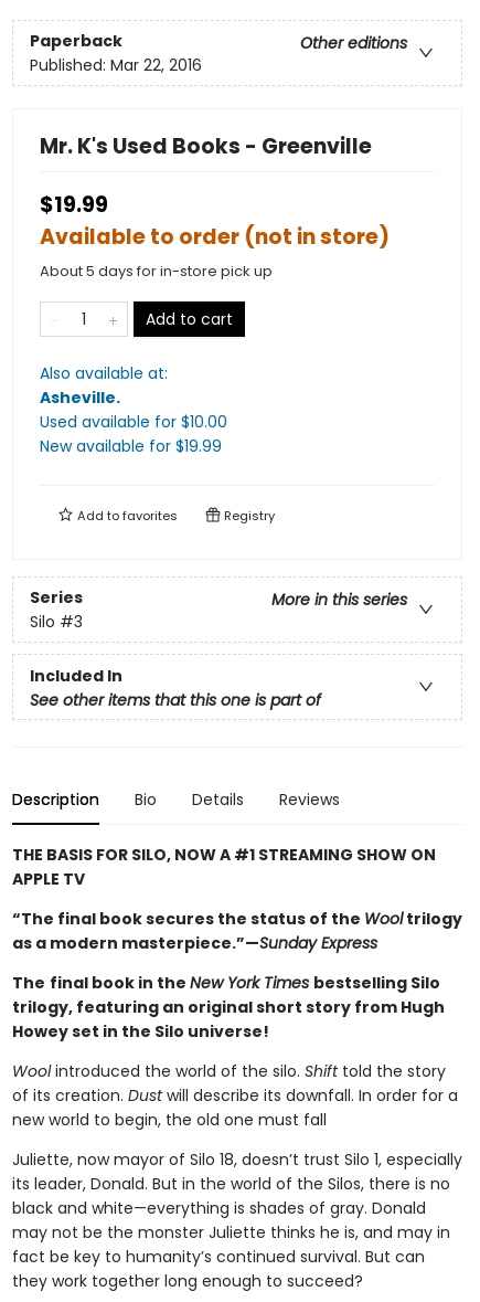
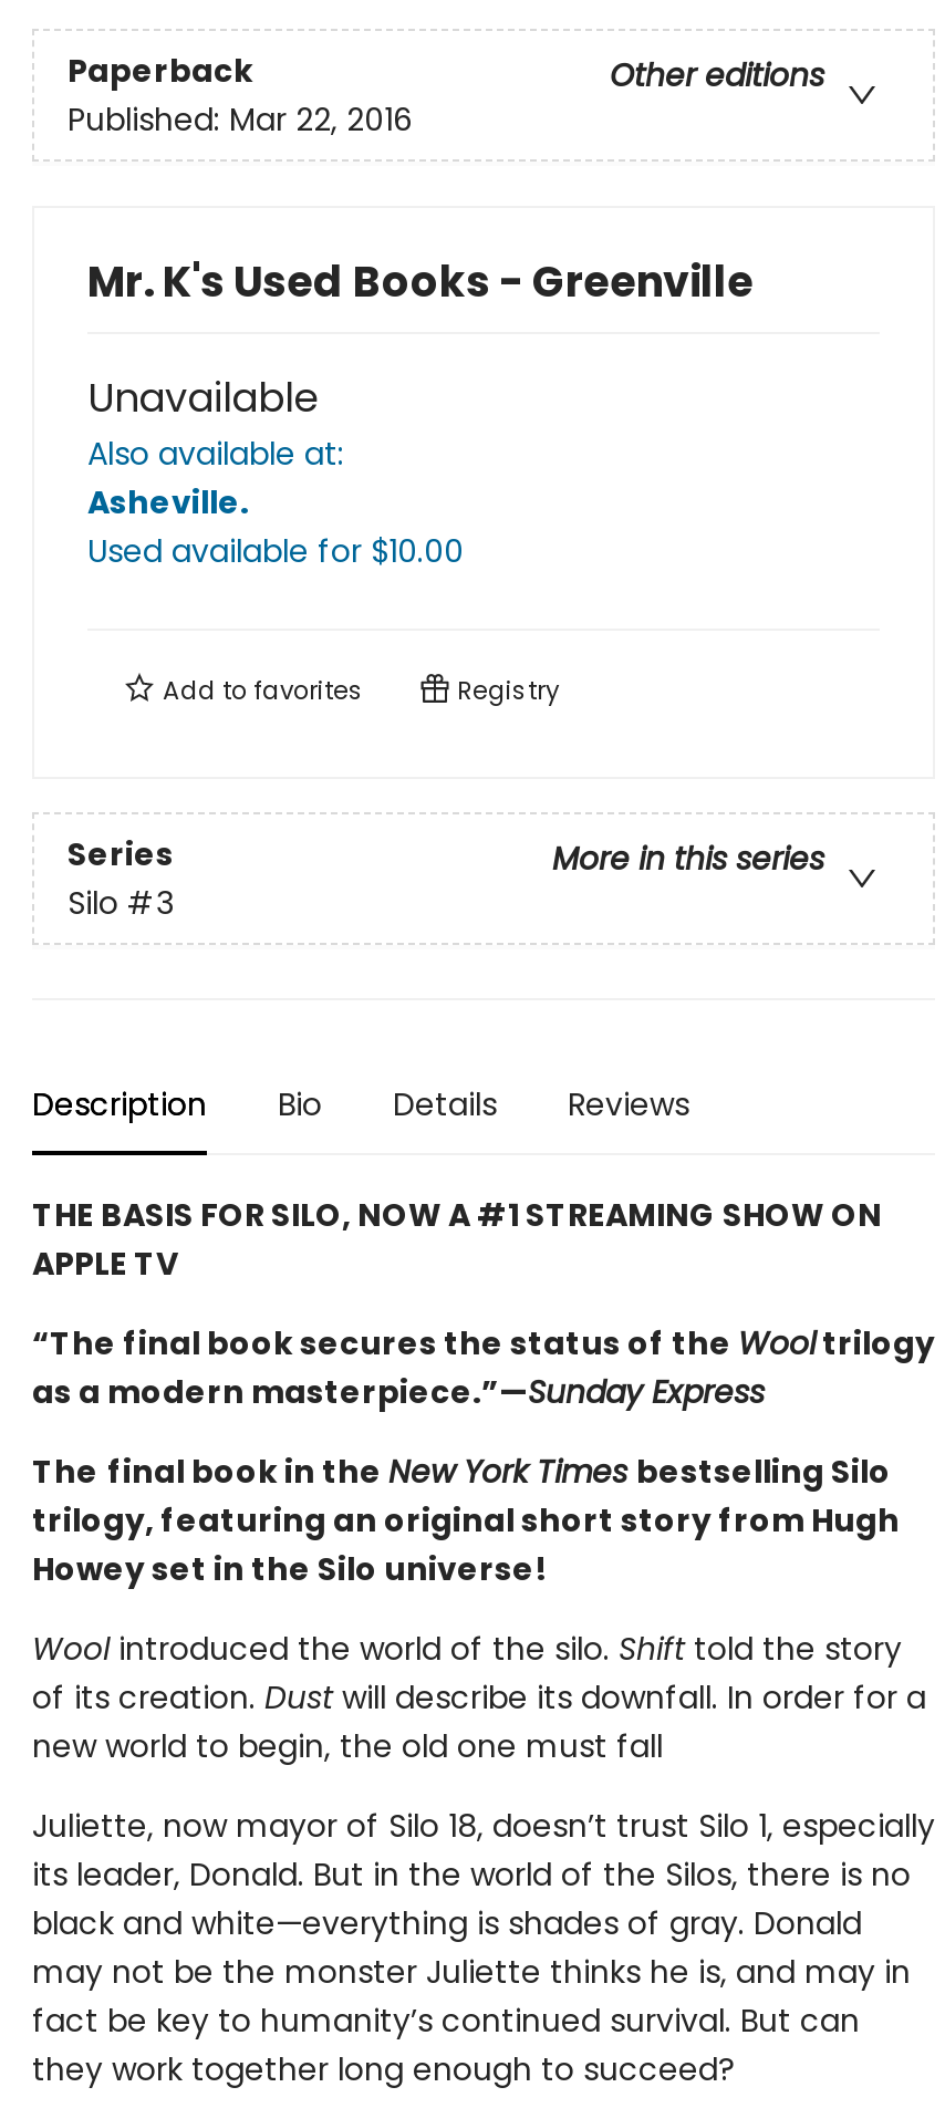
[40,190,390,331] $19.99 | Available to order (not in store) | About 5 days for in-store pick up | Add to cart -> [87,370,318,426] Unavailable
[40,435,222,458] New available for $19.99 -> none
[30,665,321,711] Included In | See other items that this one is part of -> none

